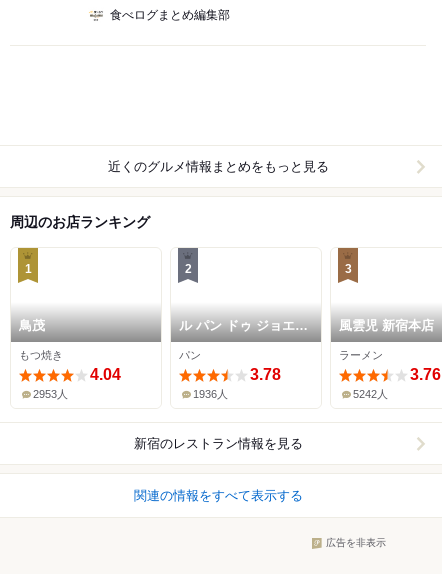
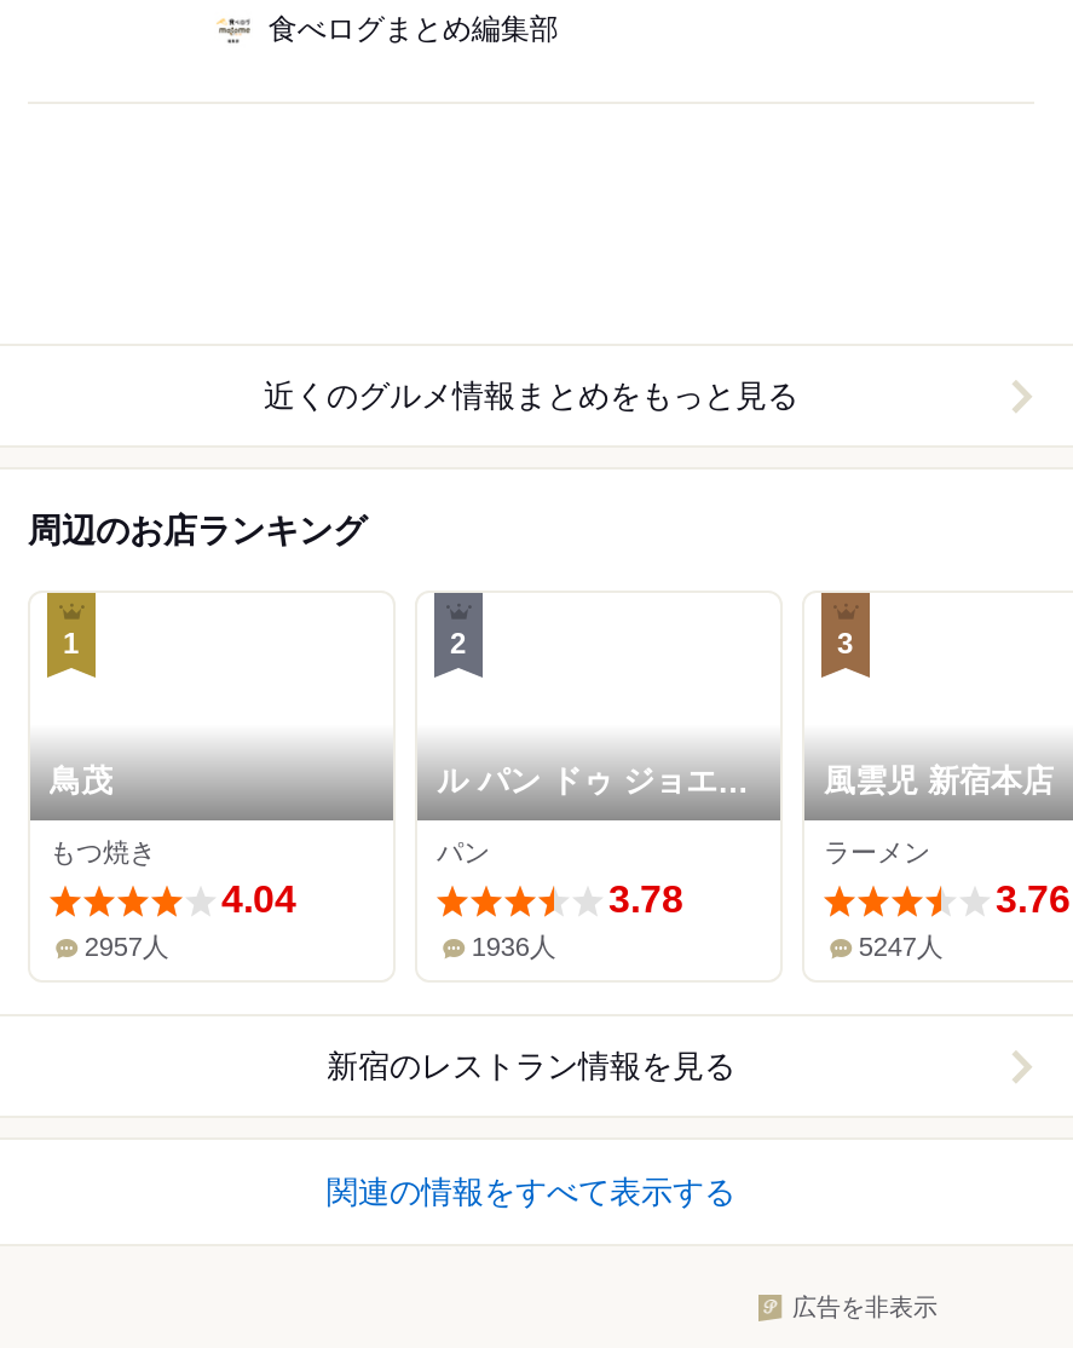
[33,388,68,400] 2953人 -> [84,932,169,962] 2957人
[353,388,388,400] 5242人 -> [859,932,943,962] 5247人

